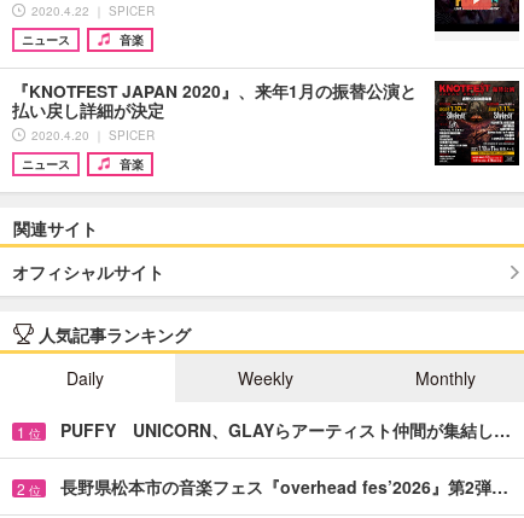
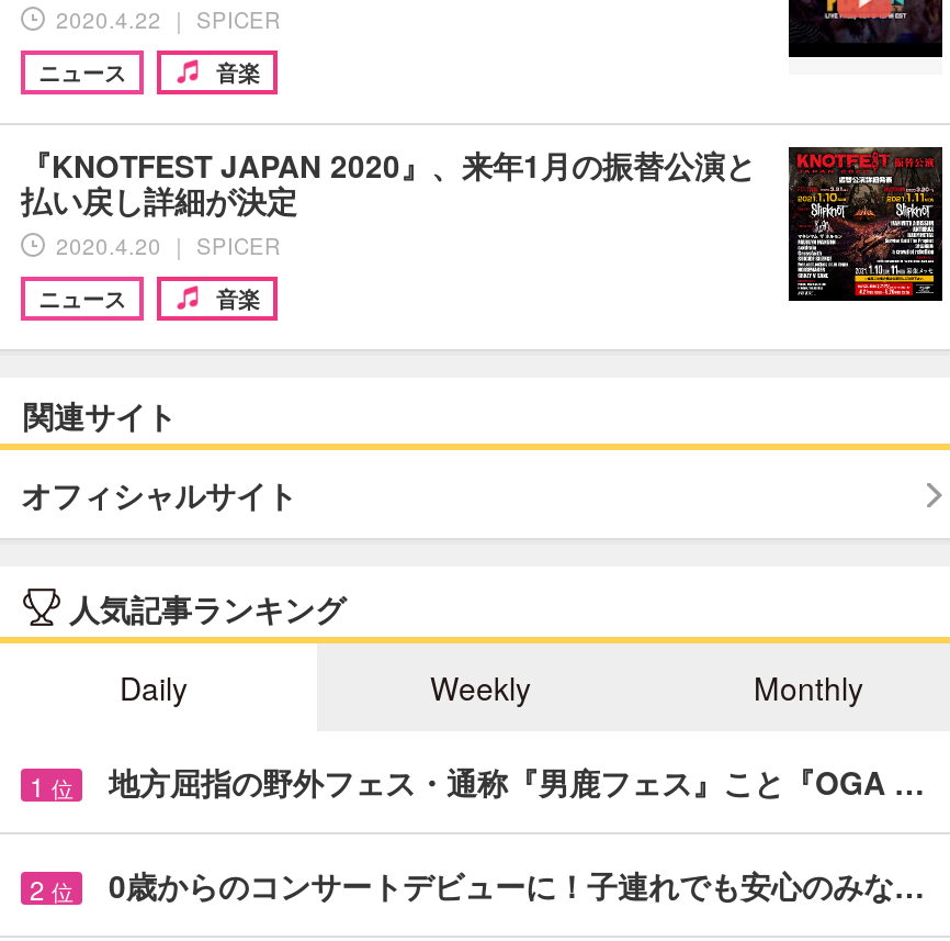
[60,418,511,442] PUFFY UNICORN、GLAYらアーティスト仲間が集結し… -> [109,760,925,804] 地方屈指の野外フェス・通称『男鹿フェス』こと『OGA …
[60,475,508,499] 長野県松本市の音楽フェス『overhead fes’2026』第2弾… -> [109,864,925,908] 0歳からのコンサートデビューに！子連れでも安心のみな…

